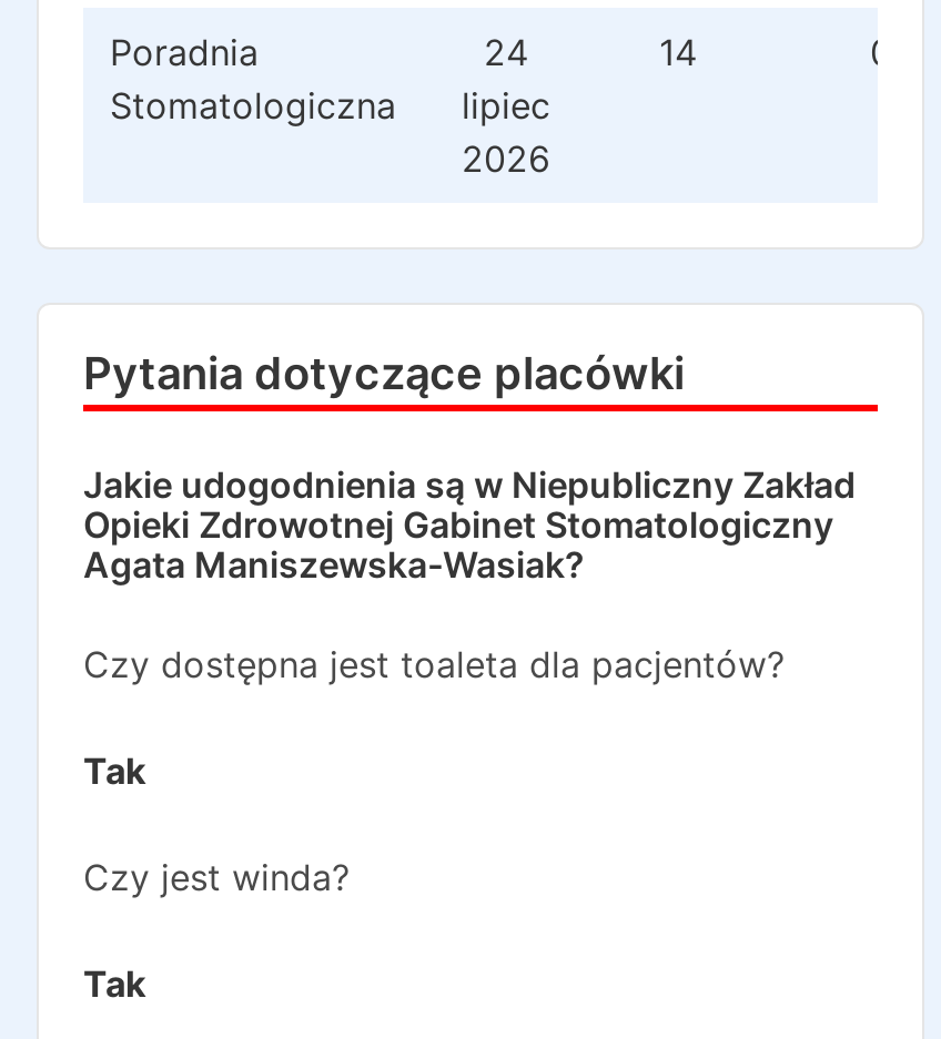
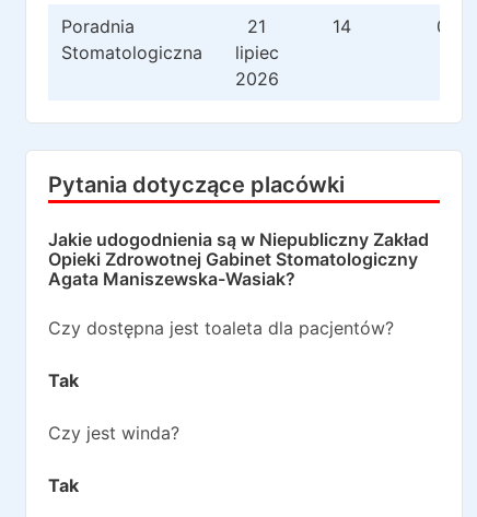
[484,30,528,74] 24 -> [247,15,266,37] 21

